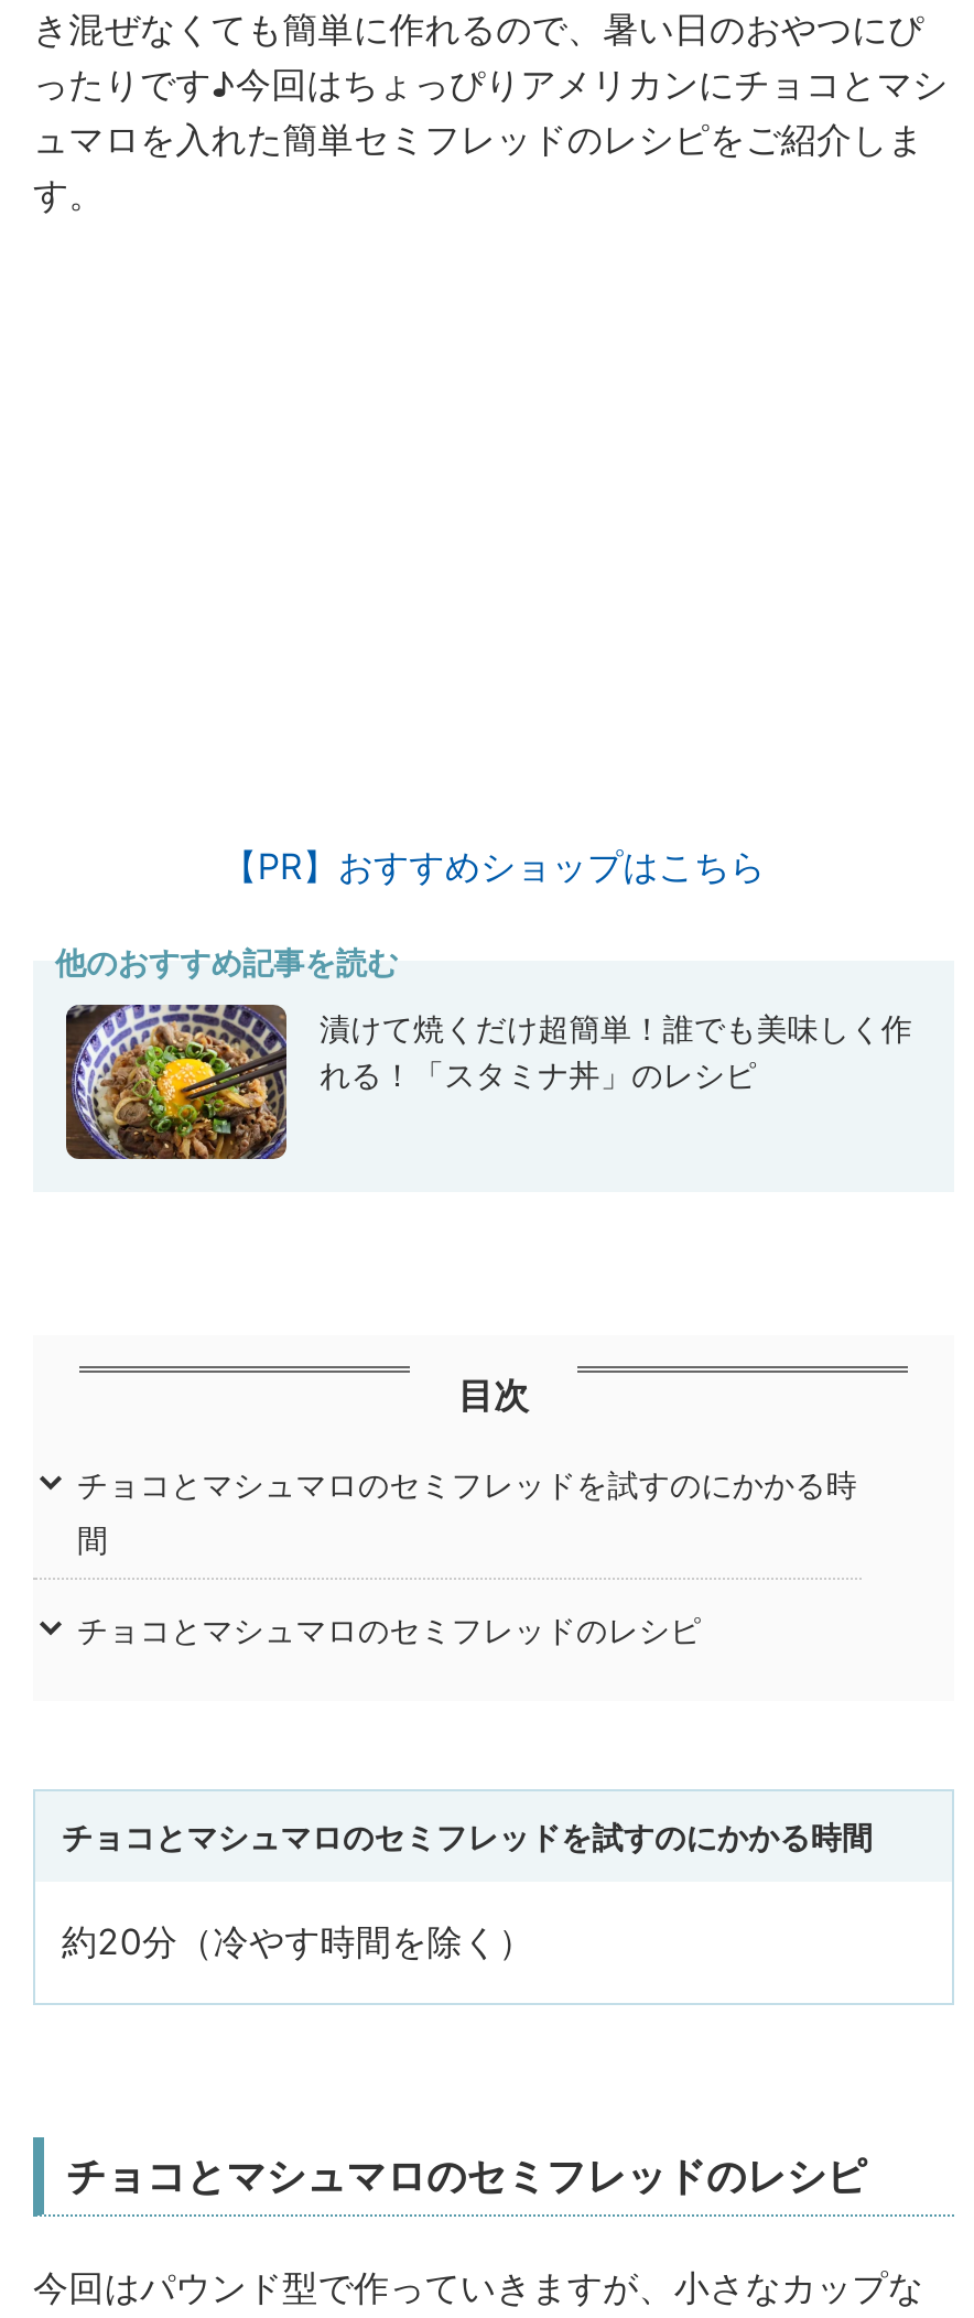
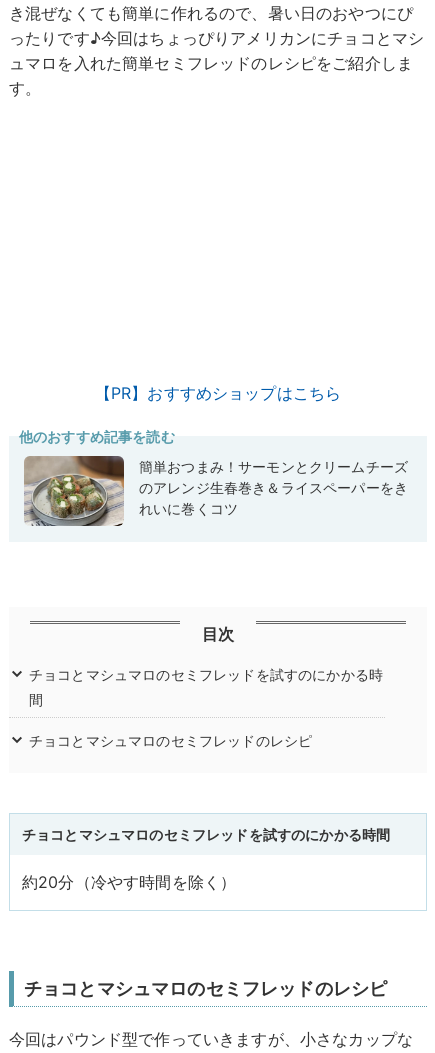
[64,1003,912,1161] [image] | 漬けて焼くだけ超簡単！誰でも美味しく作 | れる！「スタミナ丼」のレシピ -> [23,455,408,527] [image] | 簡単おつまみ！サーモンとクリームチーズ | のアレンジ生春巻き＆ライスペーパーをき | れいに巻くコツ

